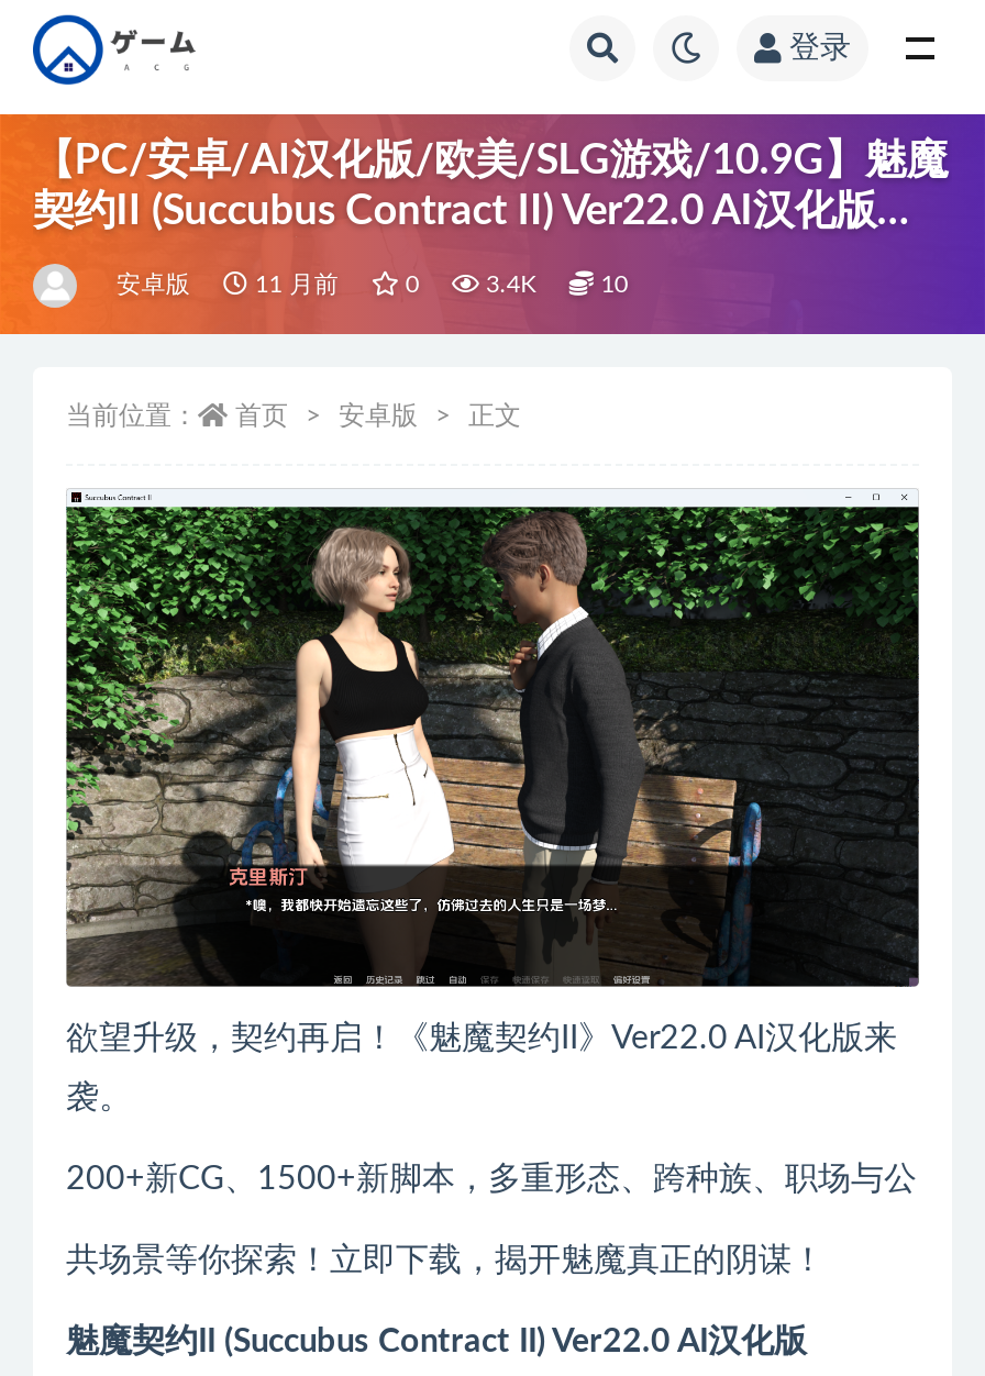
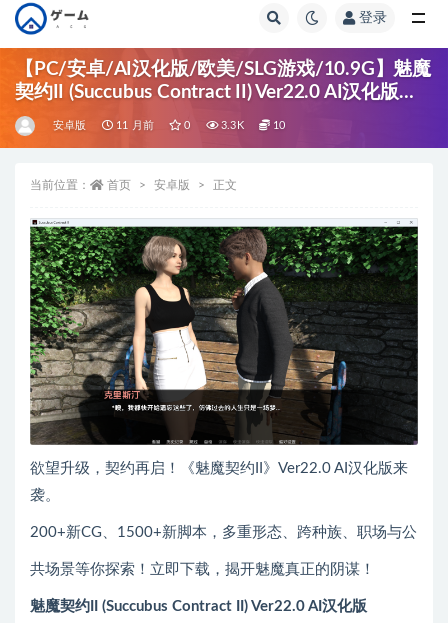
[479,273,536,297] 3.4K -> [218,120,244,131] 3.3K

